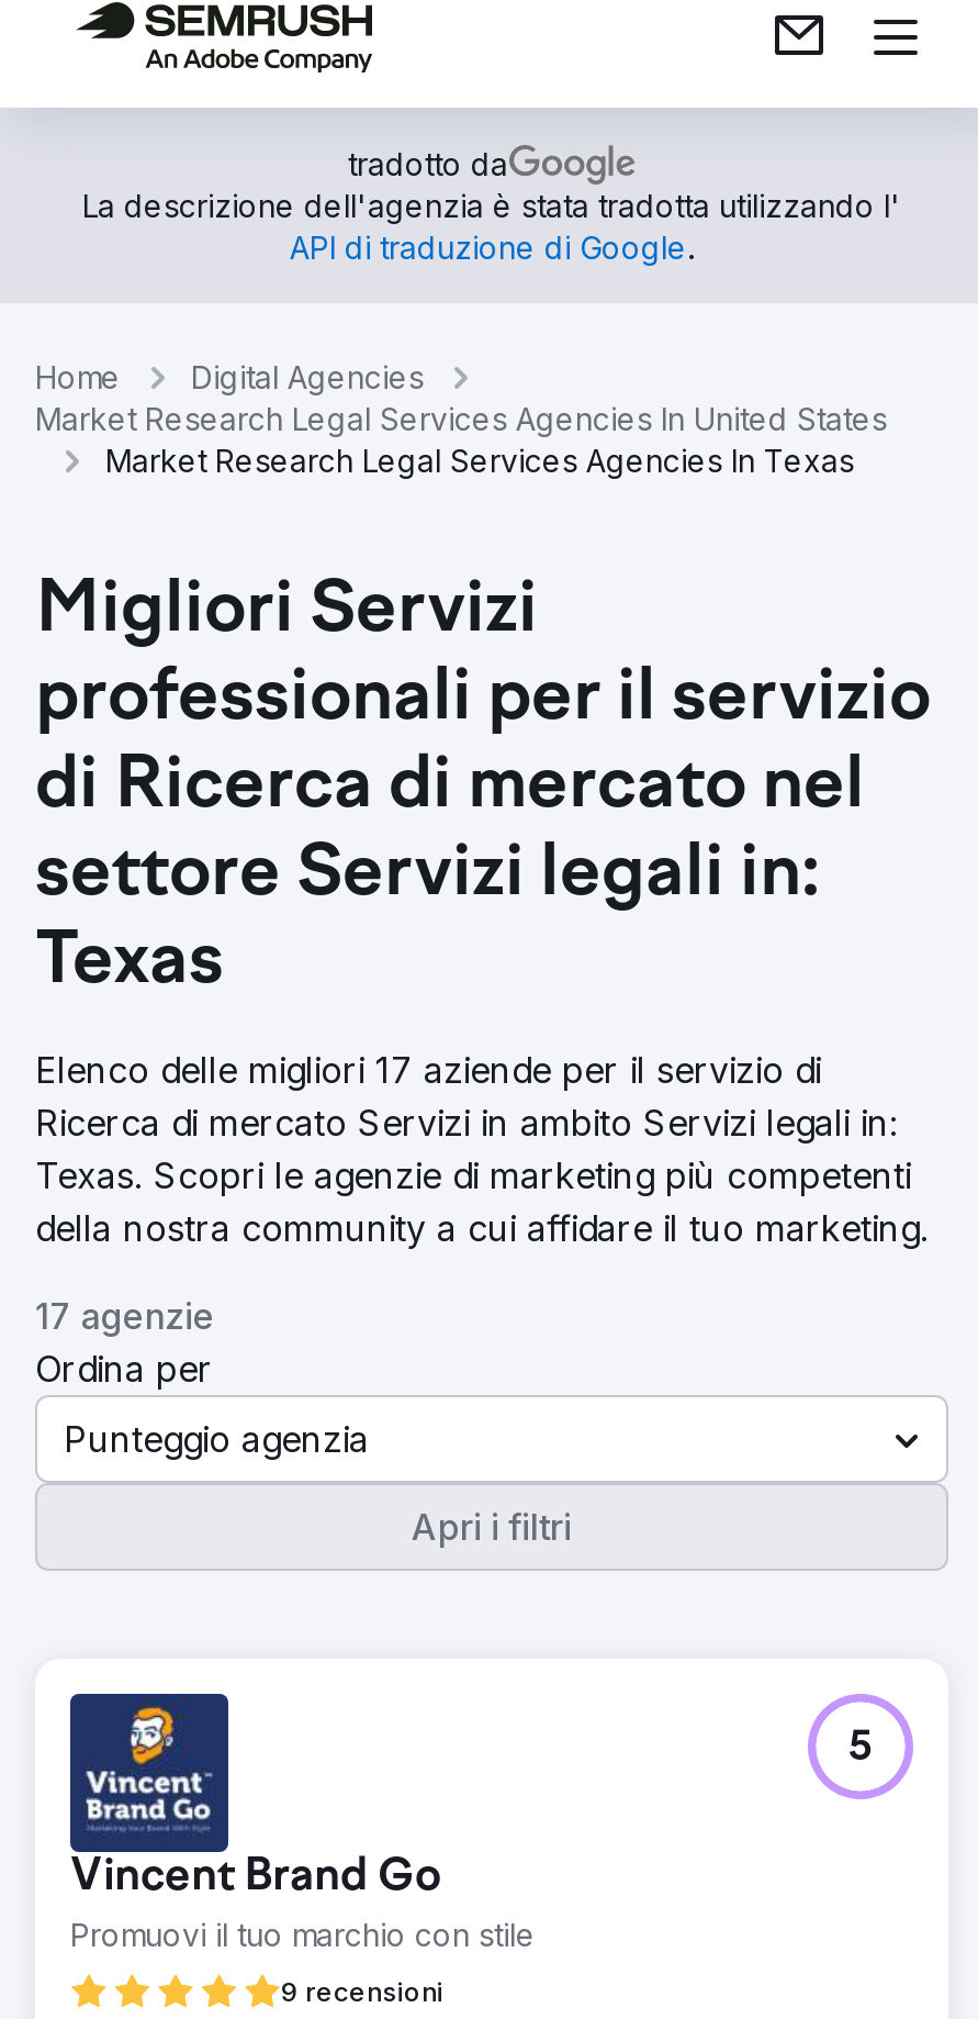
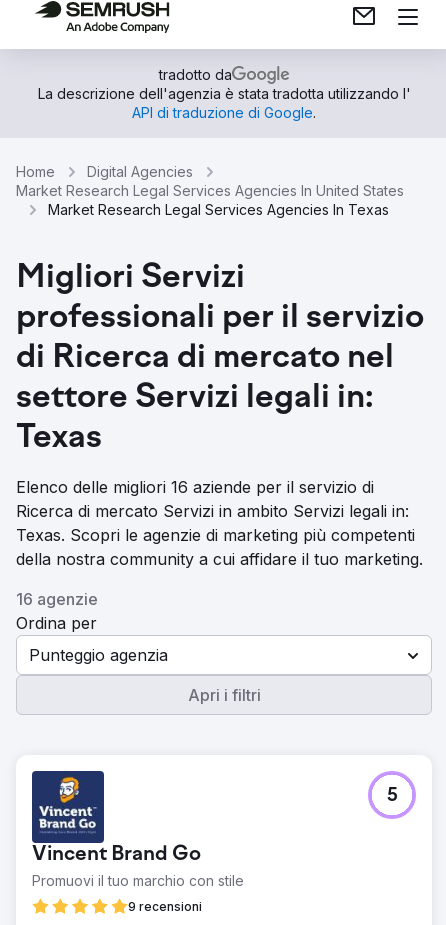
[35,1048,821,1092] Elenco delle migliori 17 aziende per il servizio di -> [16,477,374,497] Elenco delle migliori 16 aziende per il servizio di
[35,1294,215,1338] 17 agenzie -> [16,589,98,609] 16 agenzie

